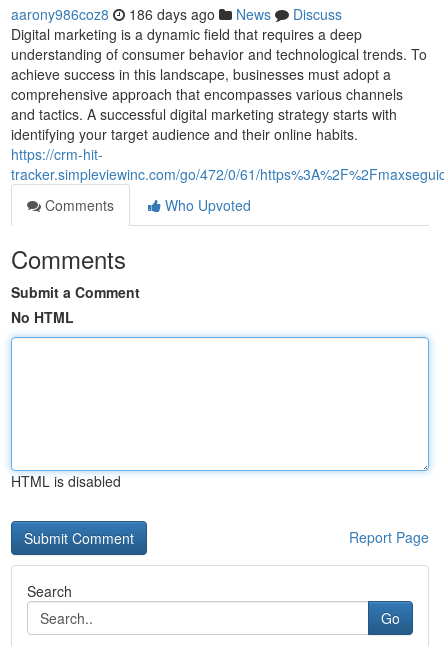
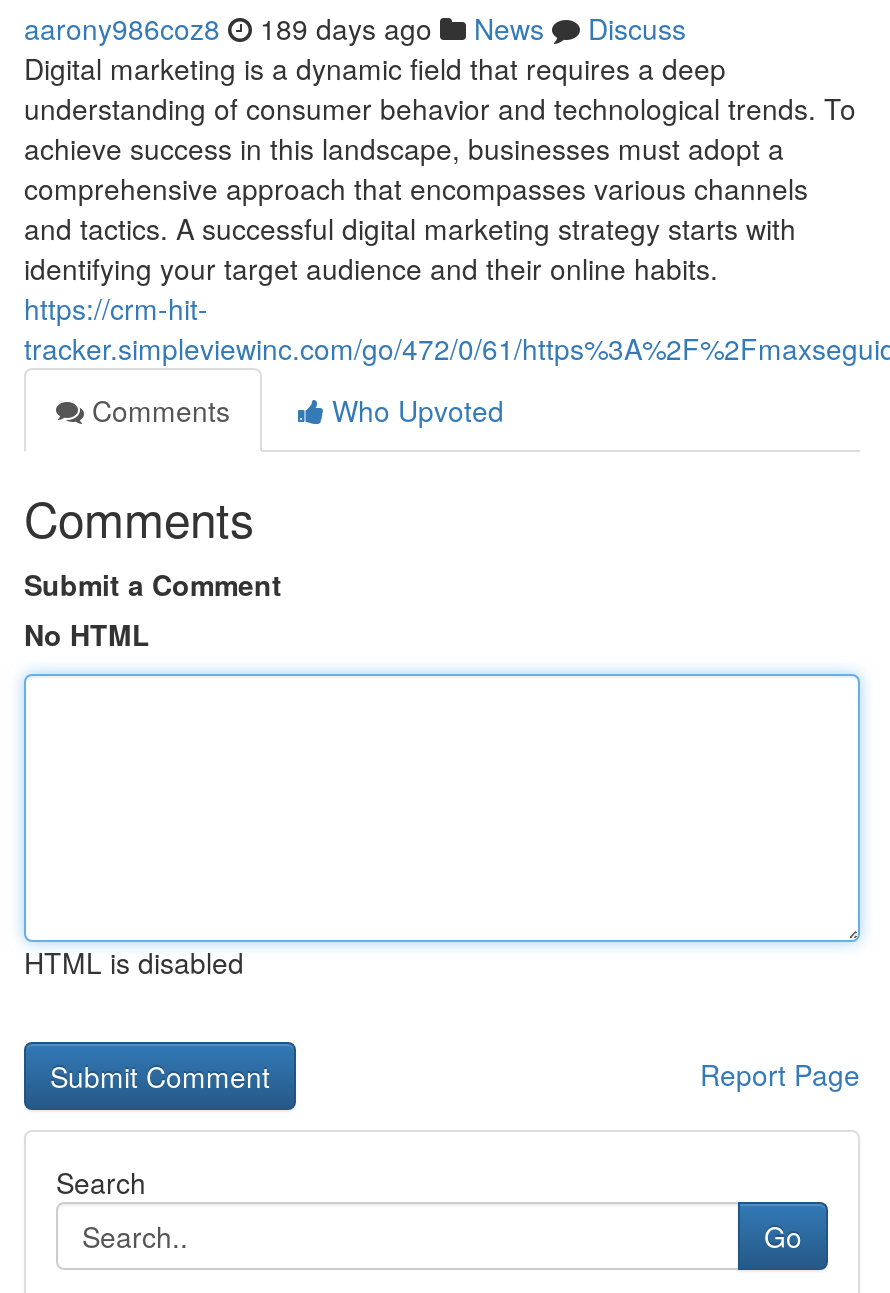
[11,4,342,24] aarony986coz8 186 days ago News Discuss -> [24,8,686,48] aarony986coz8 189 days ago News Discuss

